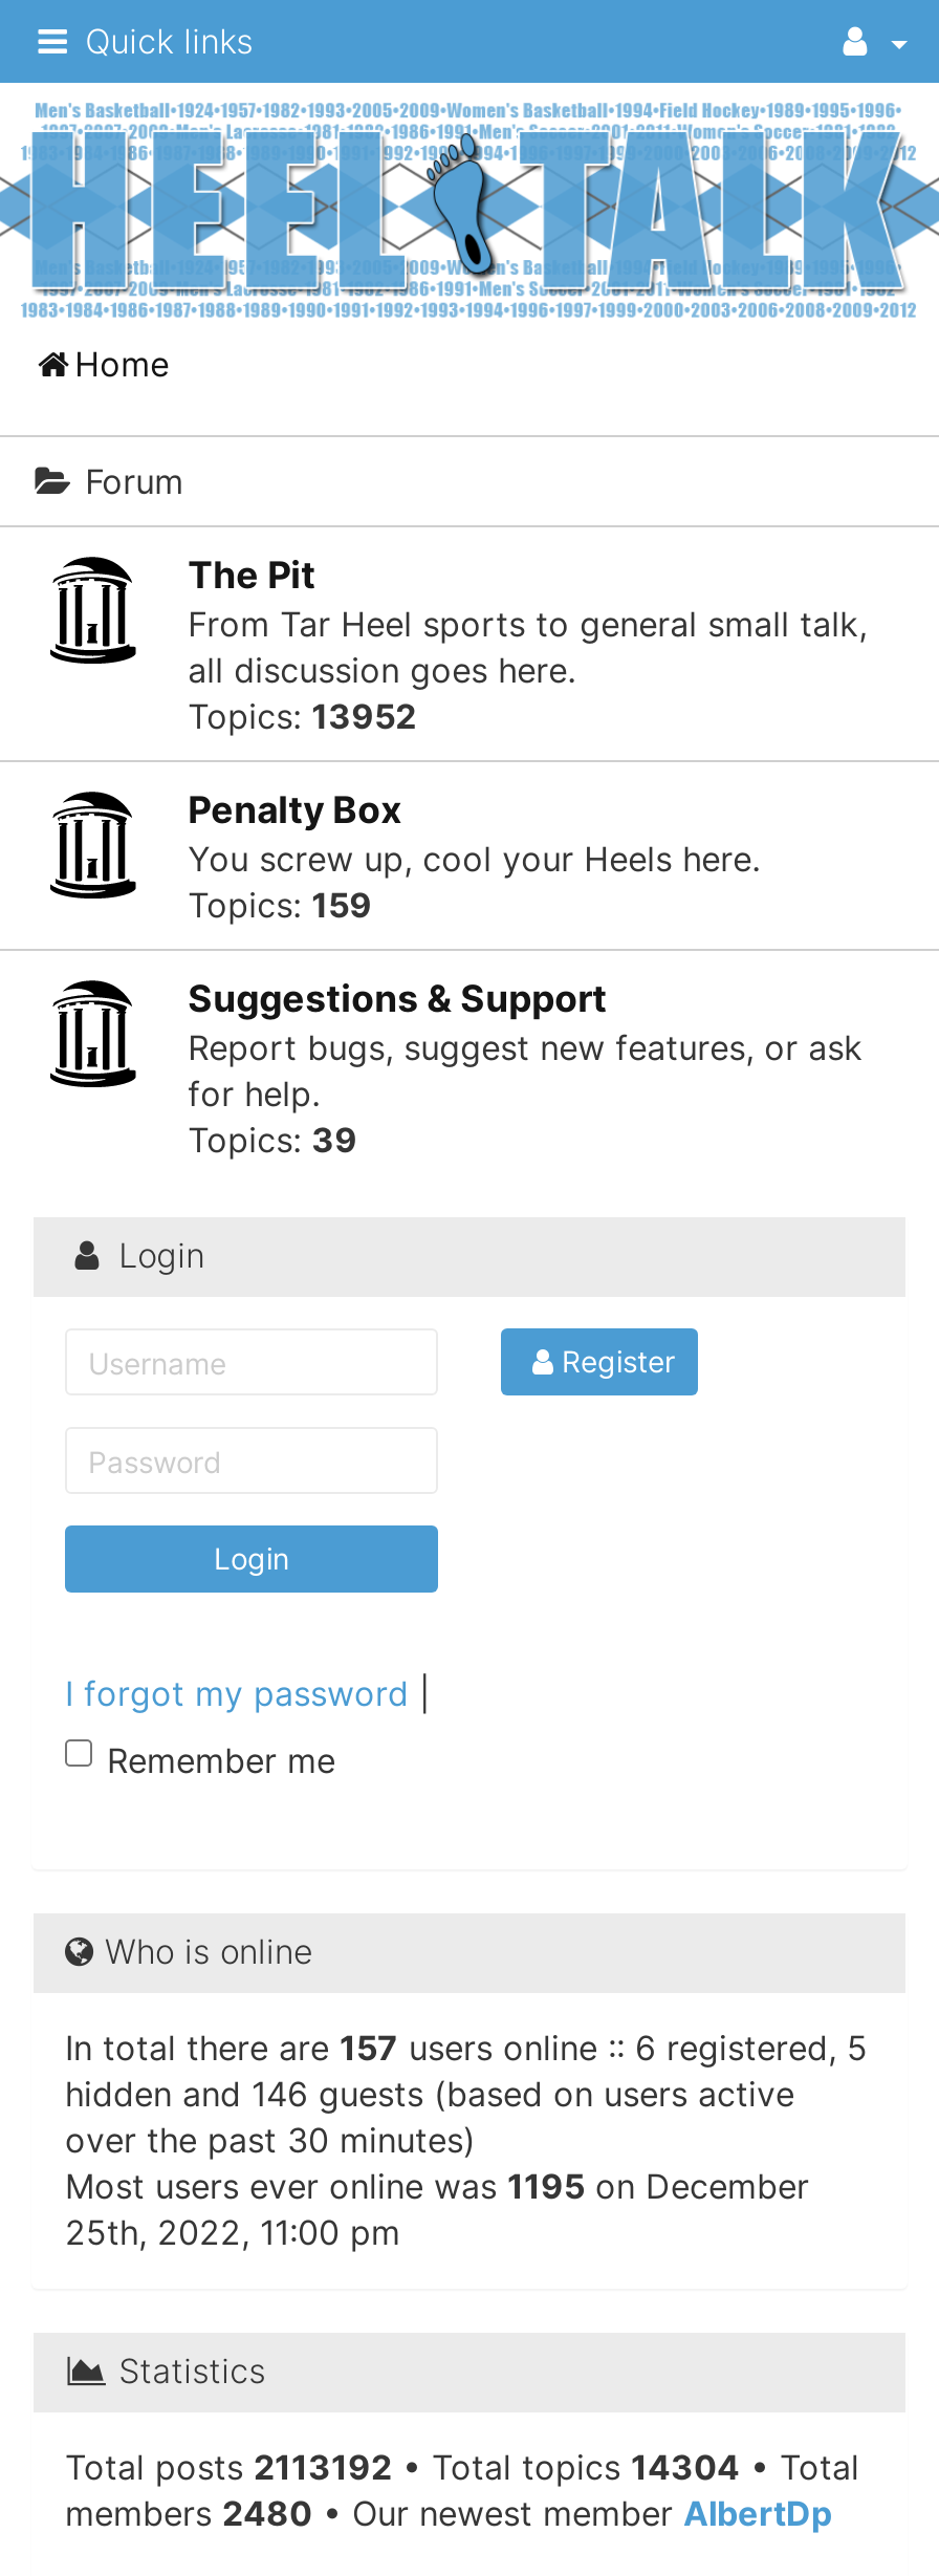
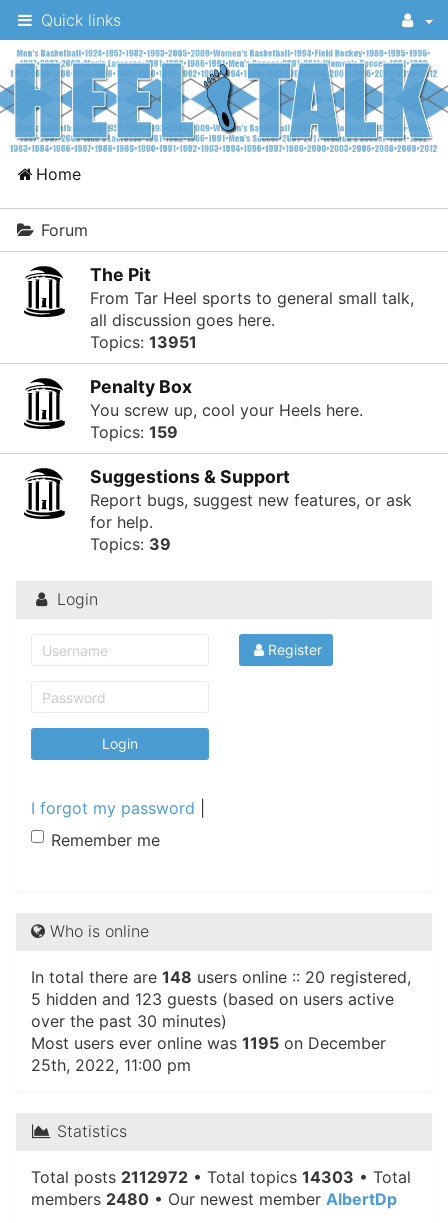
[188,695,416,737] Topics: 13952 -> [90,332,197,352] Topics: 13951
[65,2027,868,2115] In total there are 157 users online :: 6 registered, 5 | hidden and 146 guests (based on users active -> [31,967,411,1009] In total there are 148 users online :: 20 registered, | 5 hidden and 123 guests (based on users active
[65,2446,859,2488] Total posts 2113192 • Total topics 14304 • Total -> [31,1167,411,1187] Total posts 2112972 • Total topics 14303 • Total

